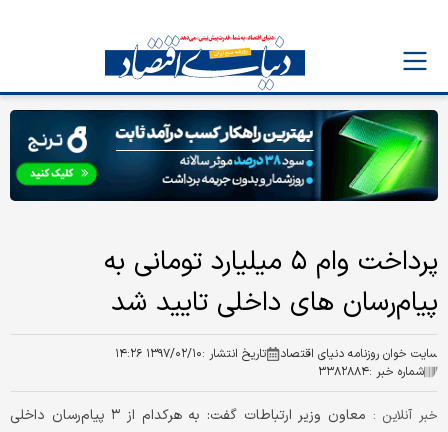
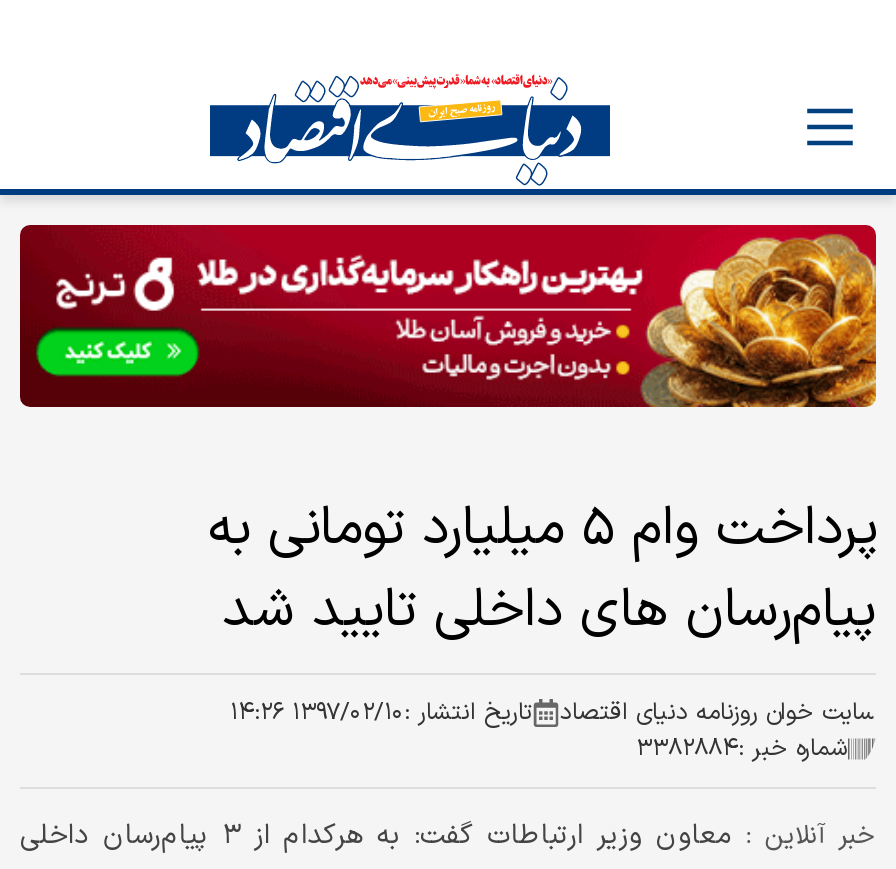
[9,109,439,202] [image] -> [18,223,878,409] [image]

